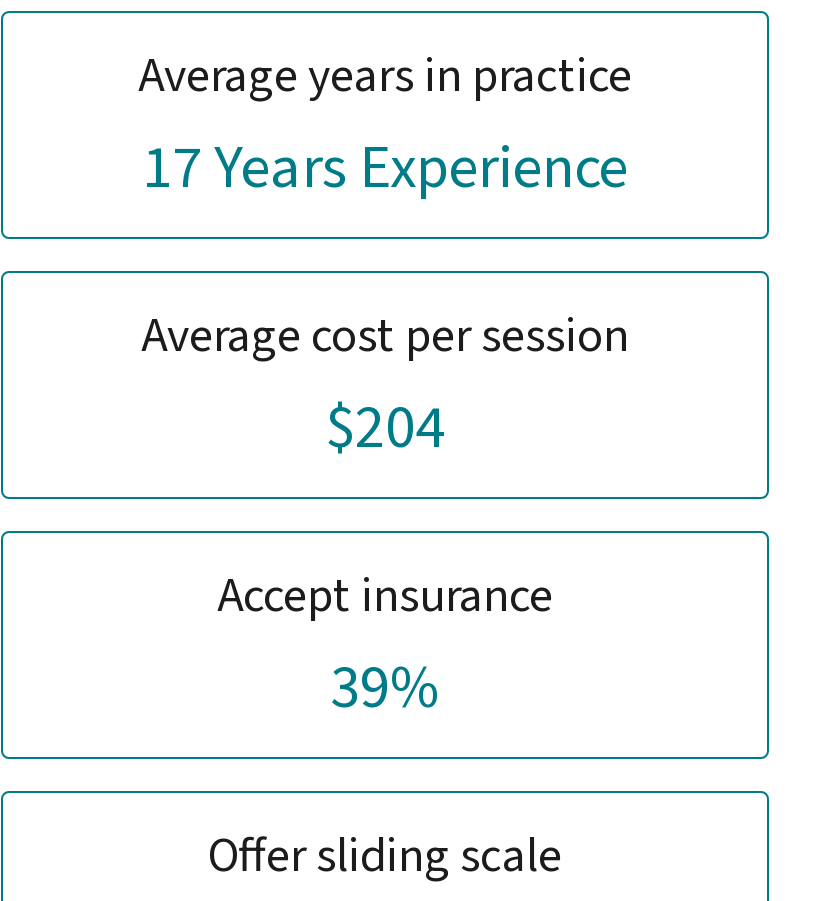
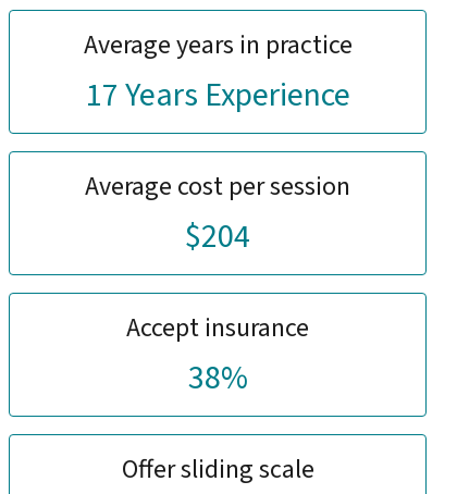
[330,646,440,732] 39% -> [188,355,248,402] 38%

